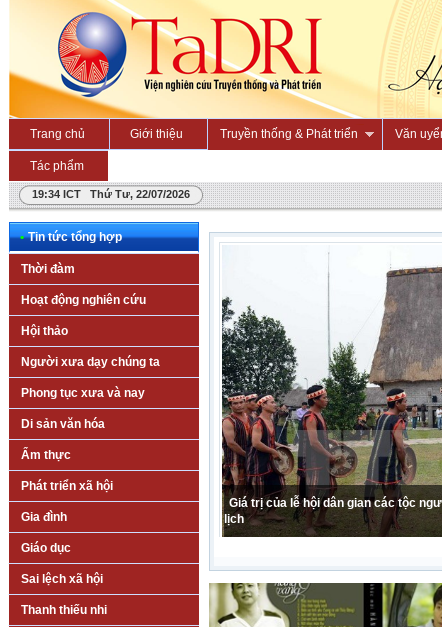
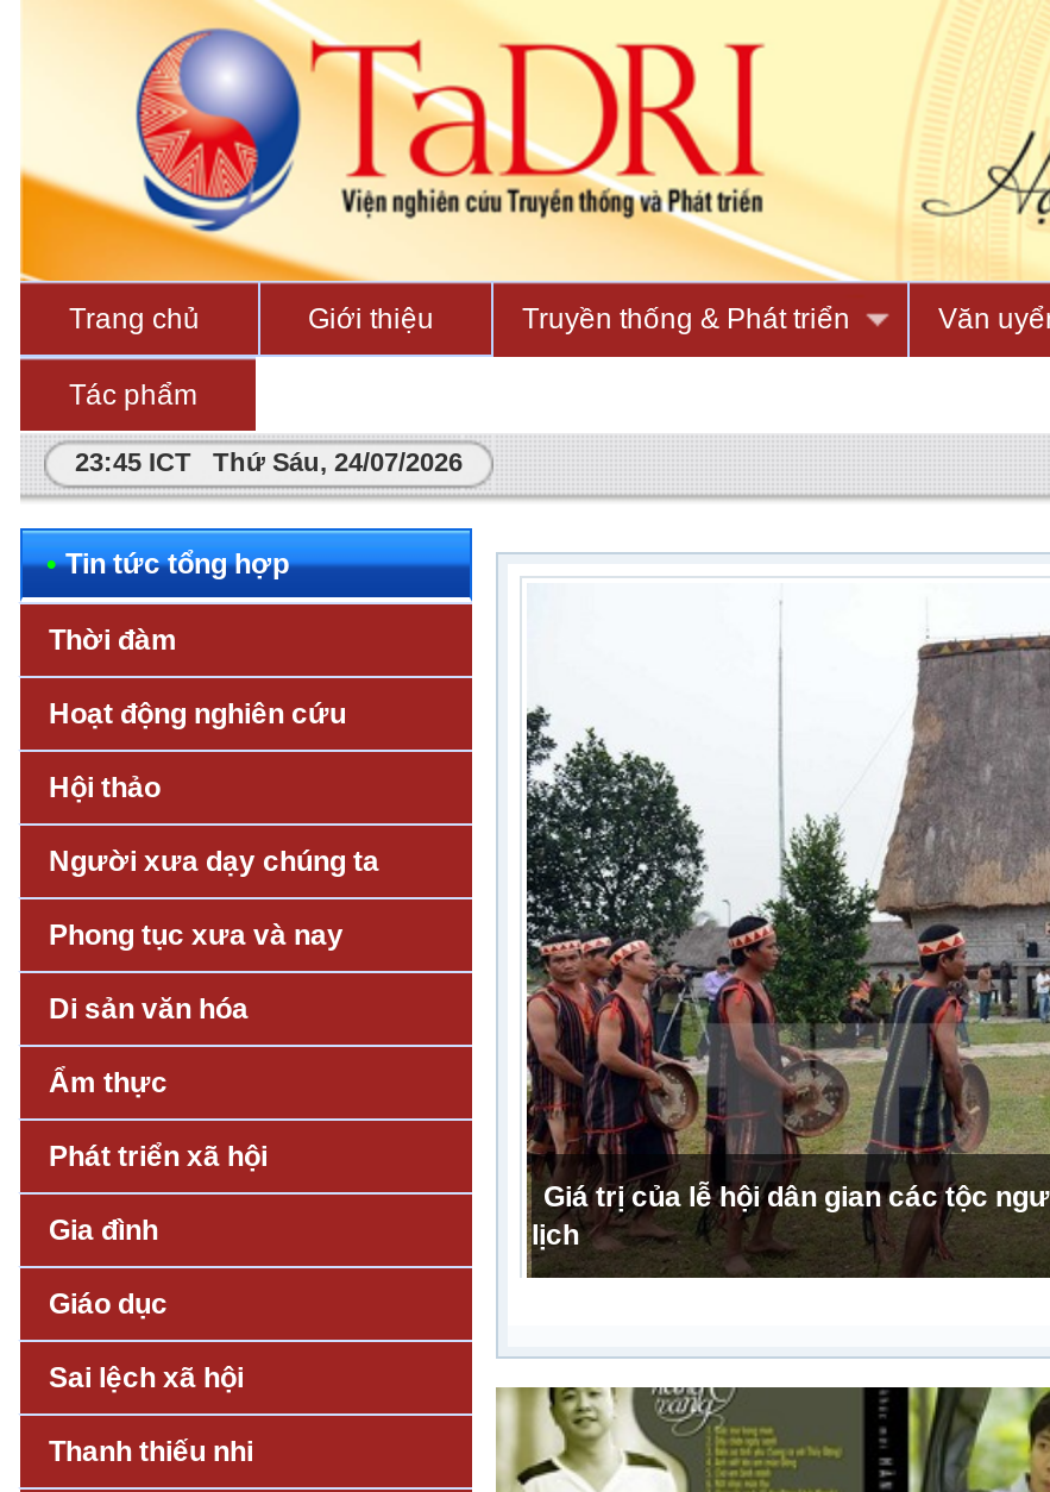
[32,188,190,200] 19:34 ICT Thứ Tư, 22/07/2026 -> [75,447,463,476] 23:45 ICT Thứ Sáu, 24/07/2026

